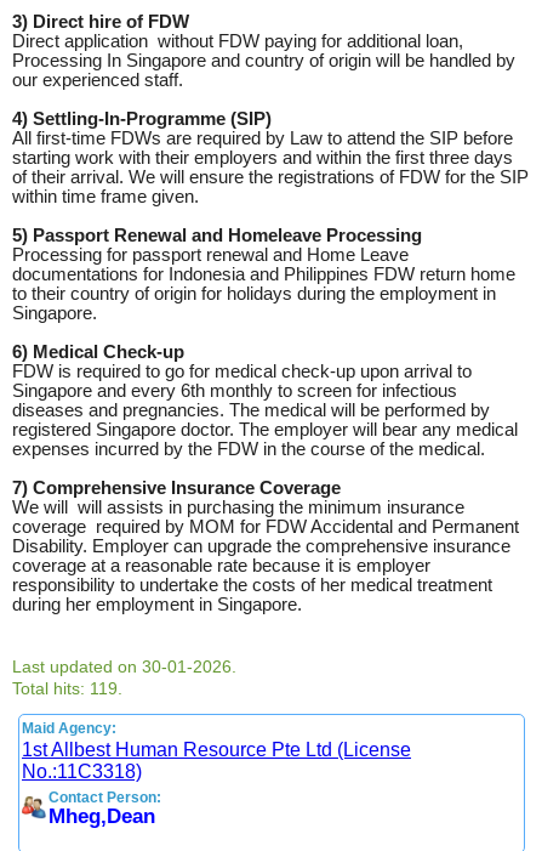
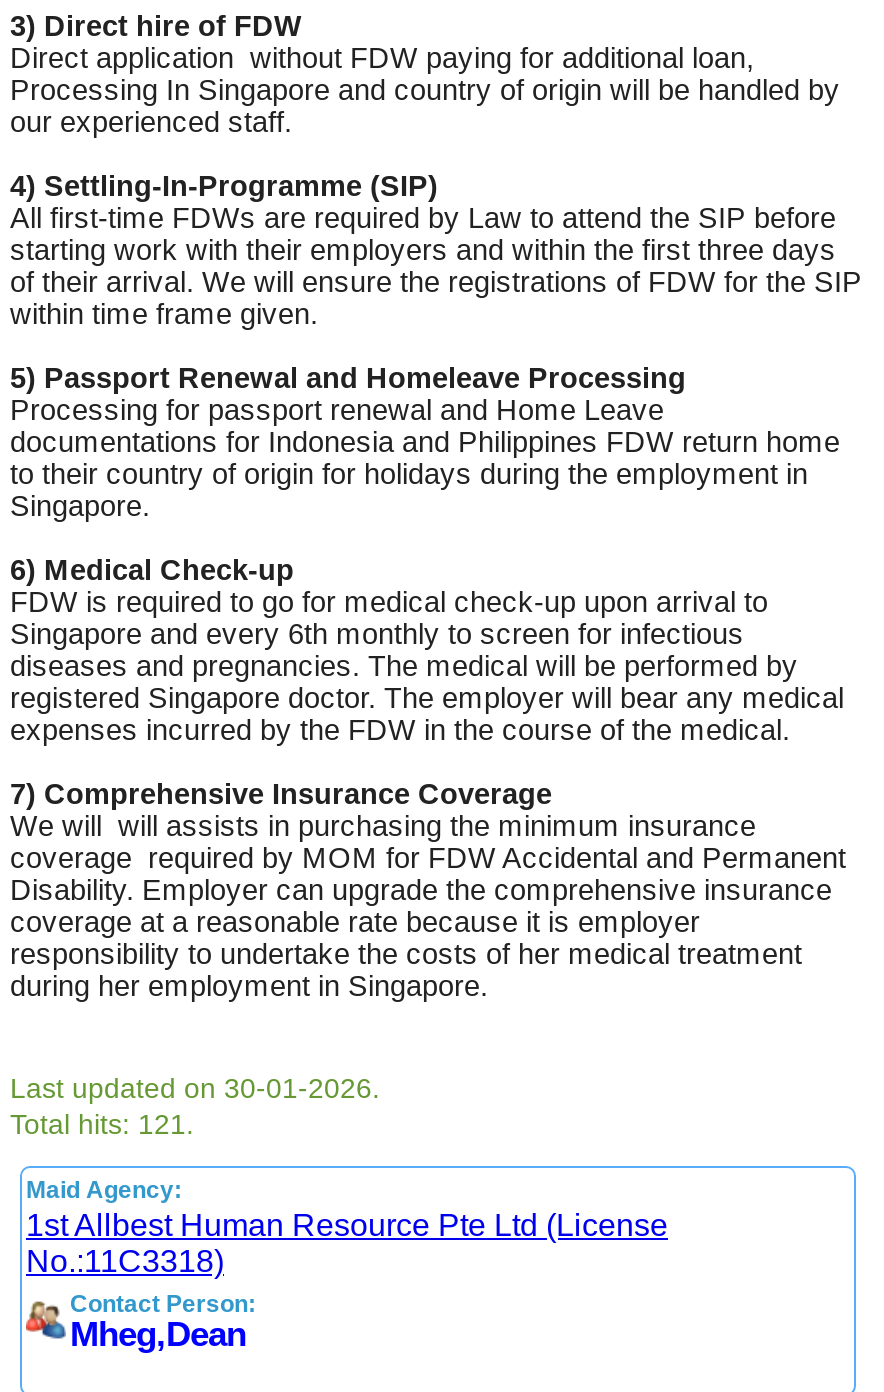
[12,679,122,698] Total hits: 119. -> [10,1108,194,1140] Total hits: 121.

